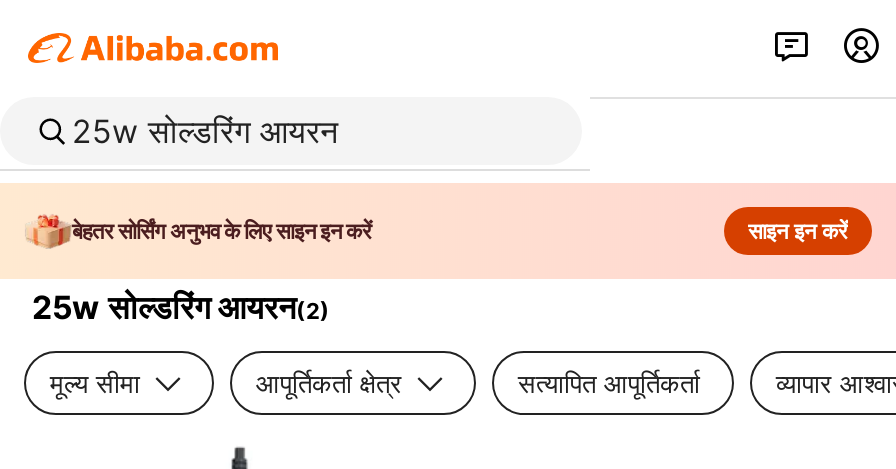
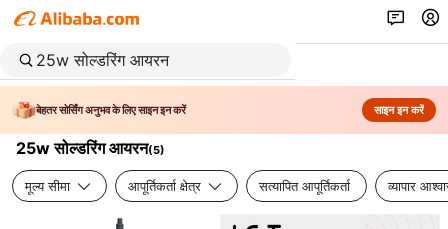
[32,287,330,327] 25w सोल्डरिंग आयरन(2) -> [16,138,165,158] 25w सोल्डरिंग आयरन(5)

